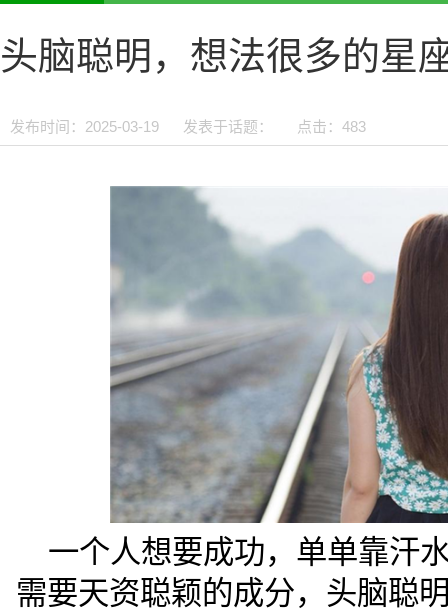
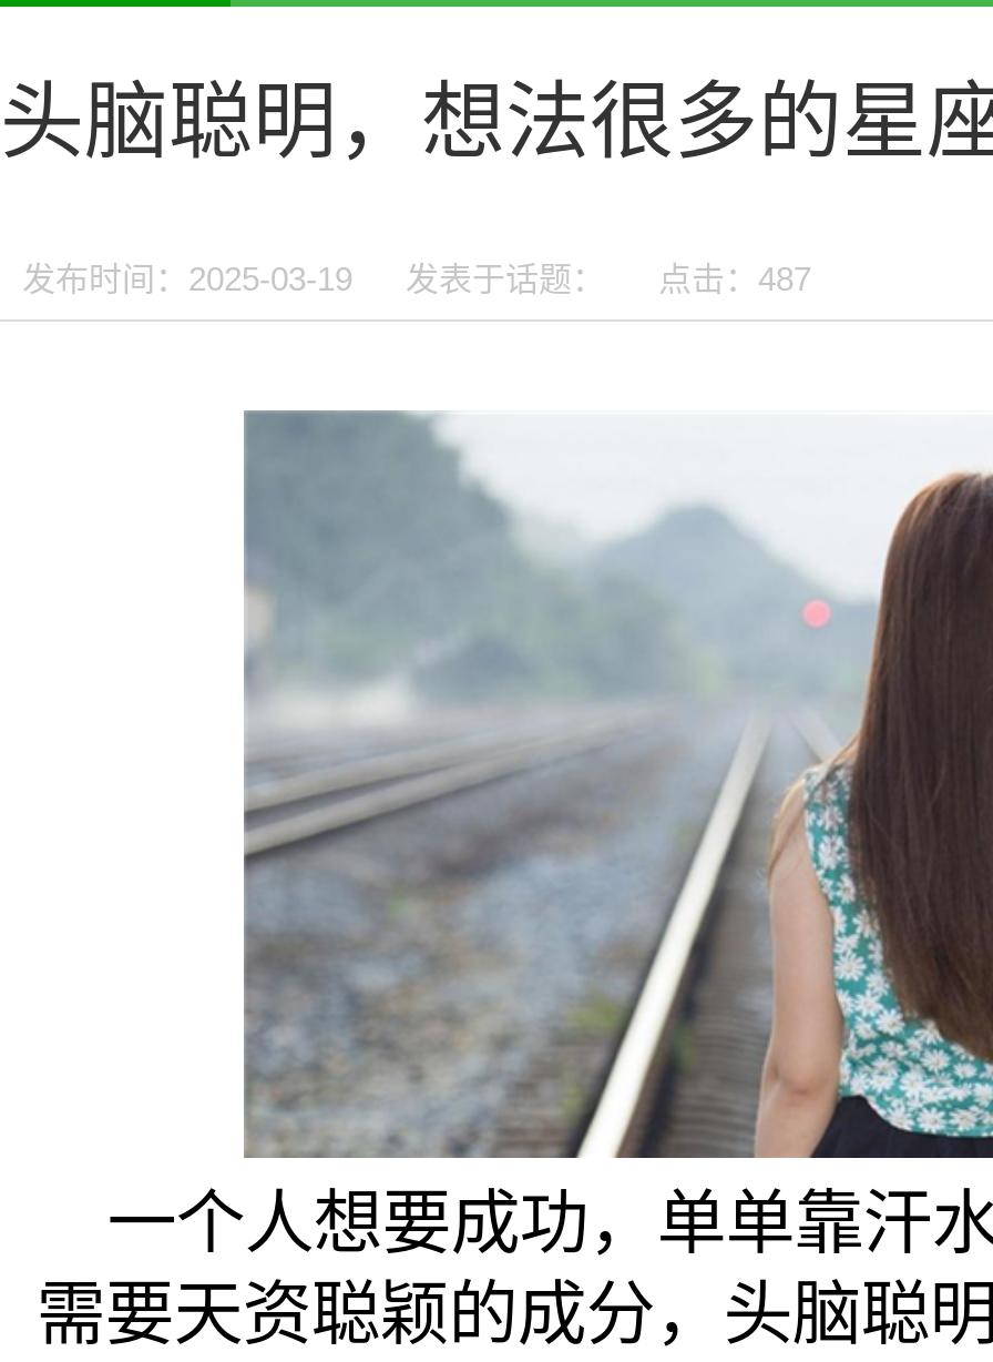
[10,118,366,135] 发布时间：2025-03-19 发表于话题： 点击：483 -> [22,260,811,297] 发布时间：2025-03-19 发表于话题： 点击：487

